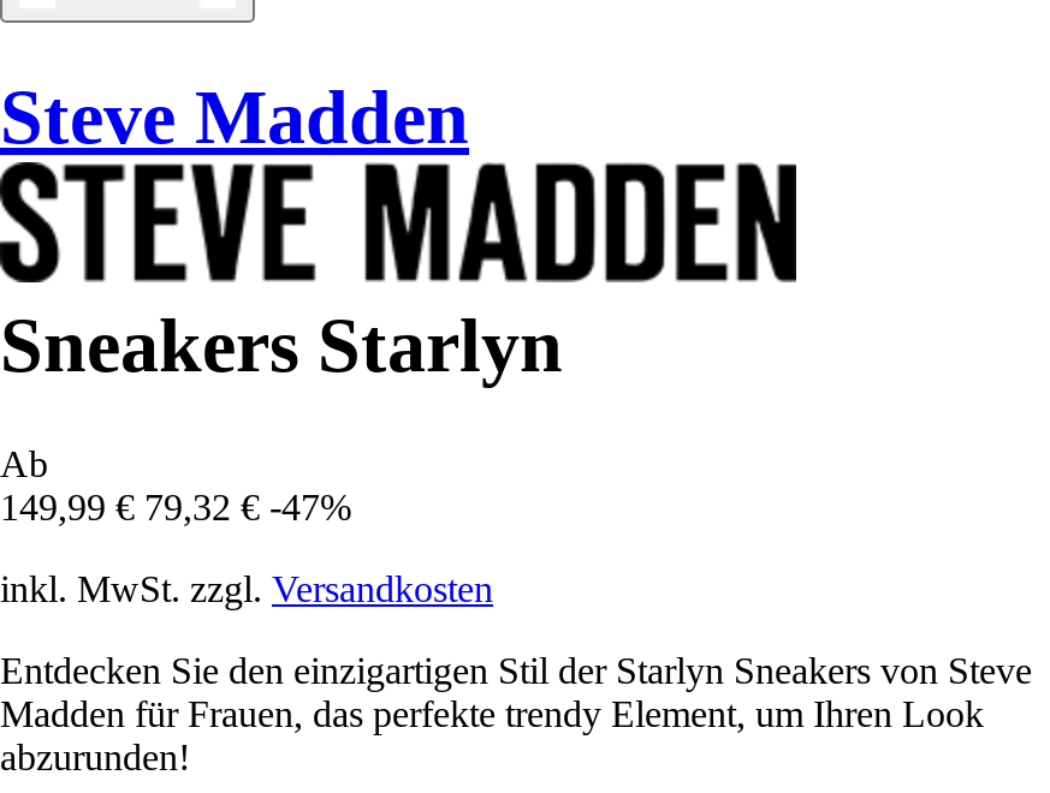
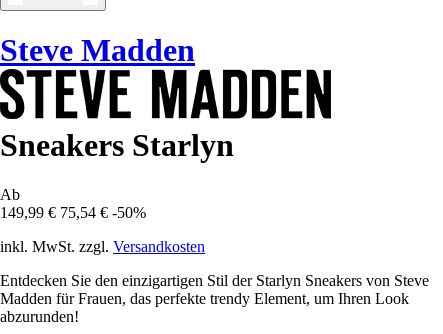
[0,486,351,527] 149,99 € 79,32 € -47% -> [0,204,146,221] 149,99 € 75,54 € -50%

